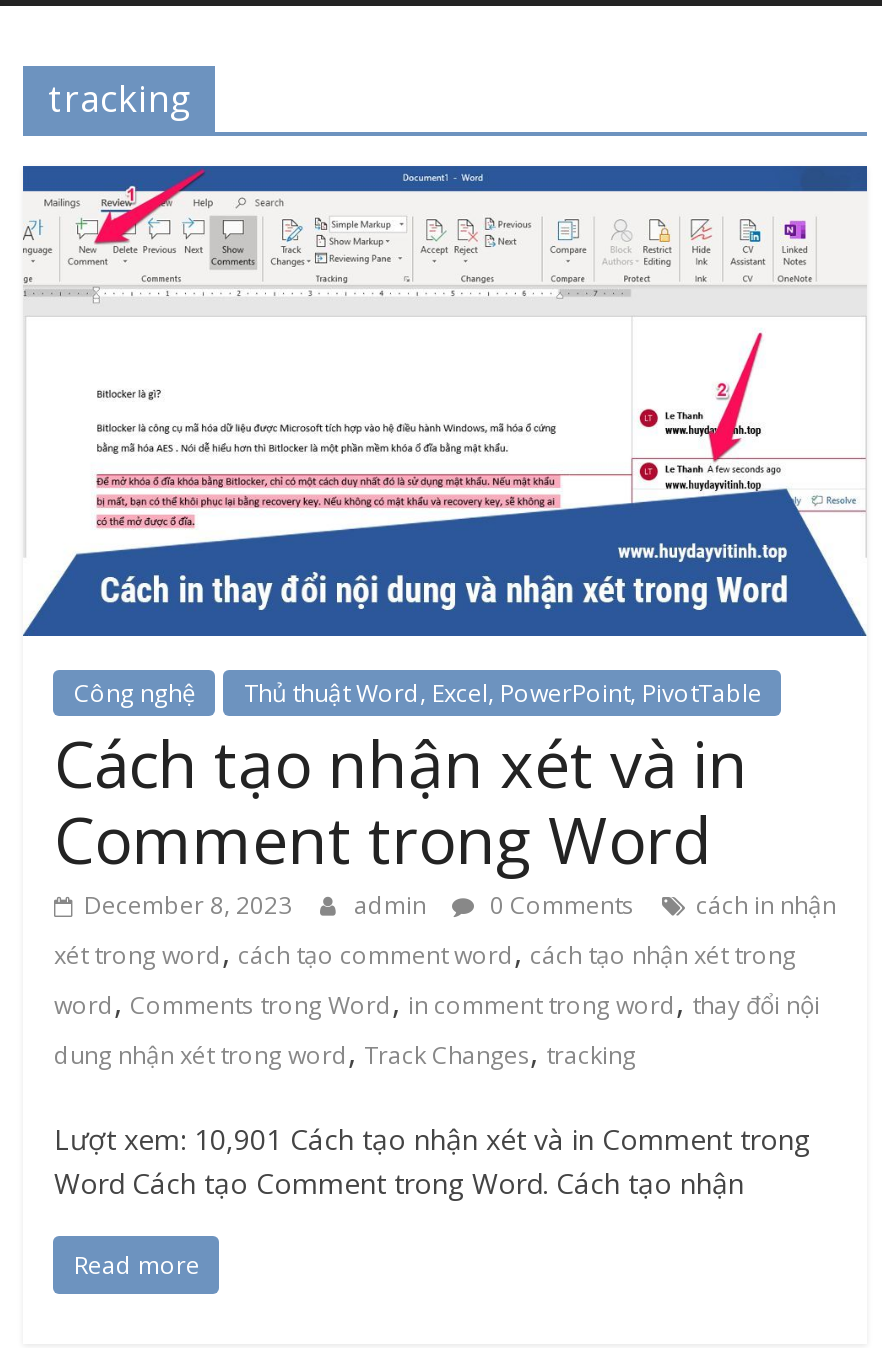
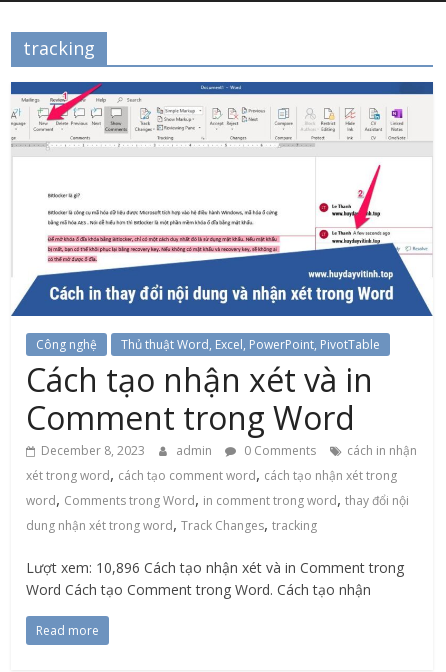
[54,1120,810,1158] Lượt xem: 10,901 Cách tạo nhận xét và in Comment trong -> [26,558,404,577] Lượt xem: 10,896 Cách tạo nhận xét và in Comment trong

